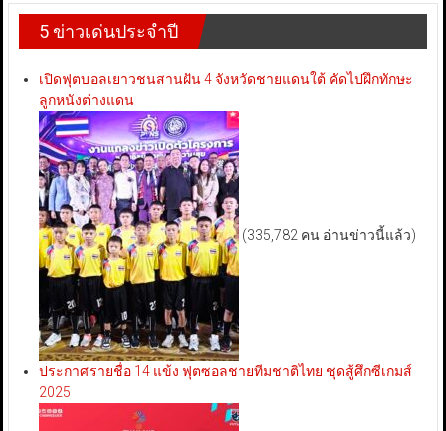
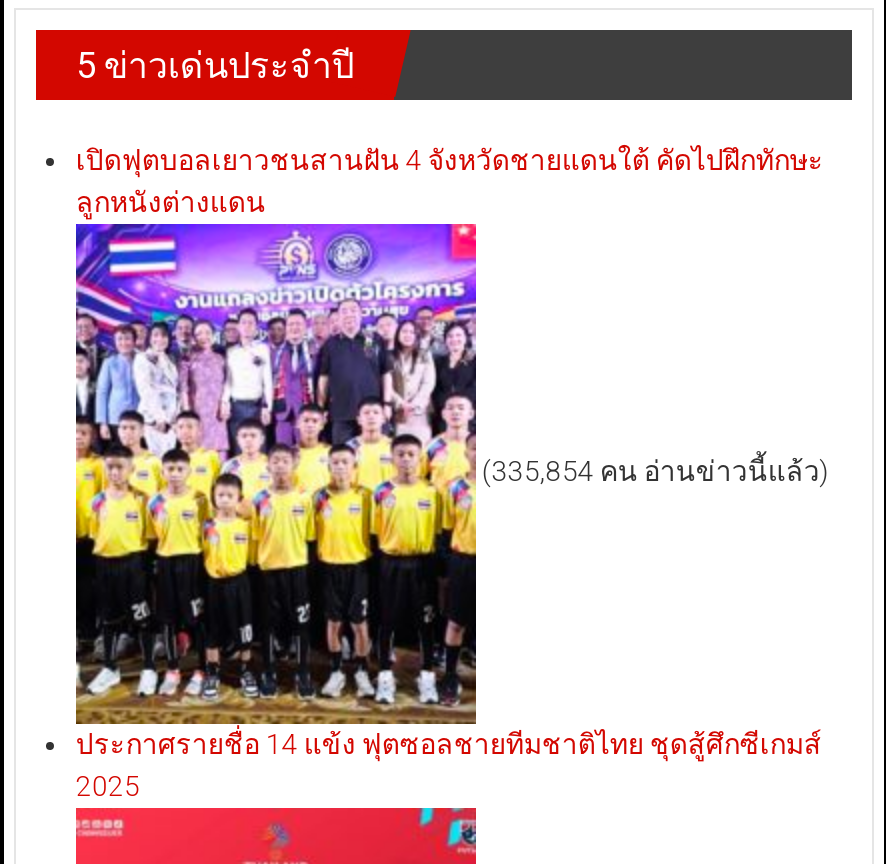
[242,227,416,243] (335,782 คน อ่านข่าวนี้แล้ว) -> [482,456,830,488] (335,854 คน อ่านข่าวนี้แล้ว)

